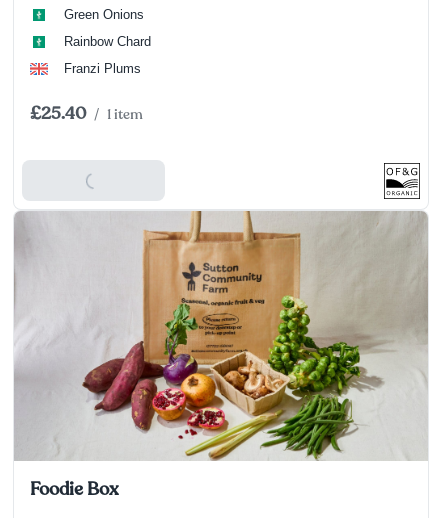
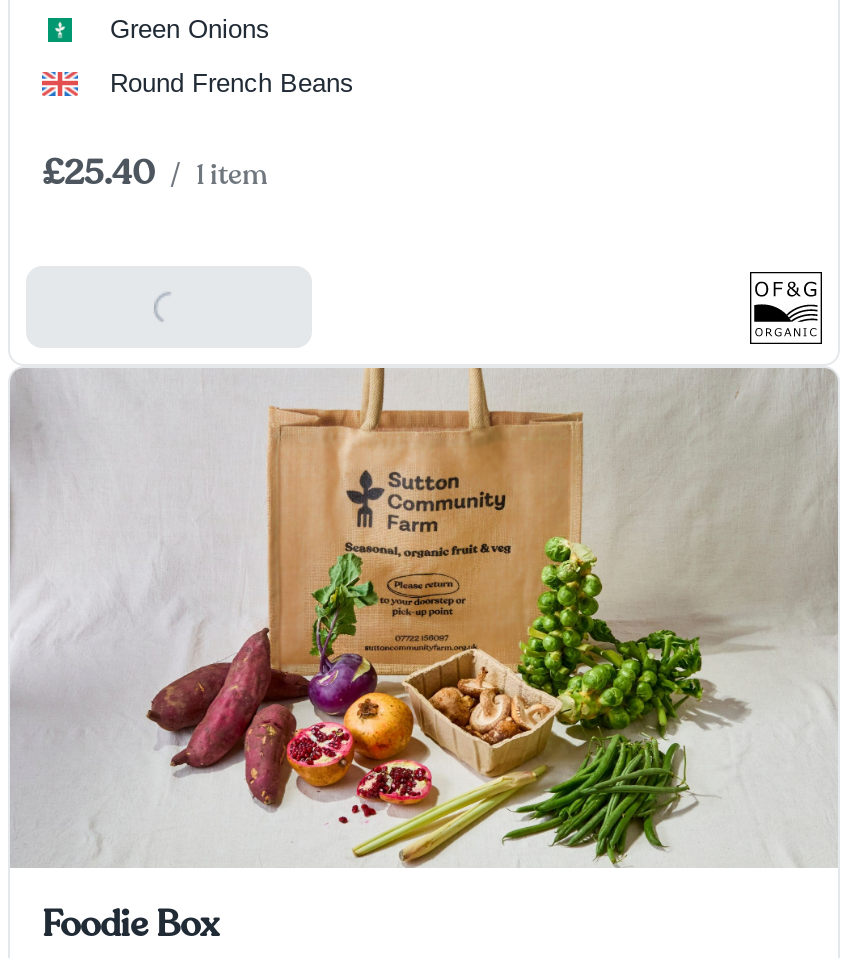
[64,34,151,76] Rainbow Chard | Franzi Plums -> [110,68,354,98] Round French Beans

